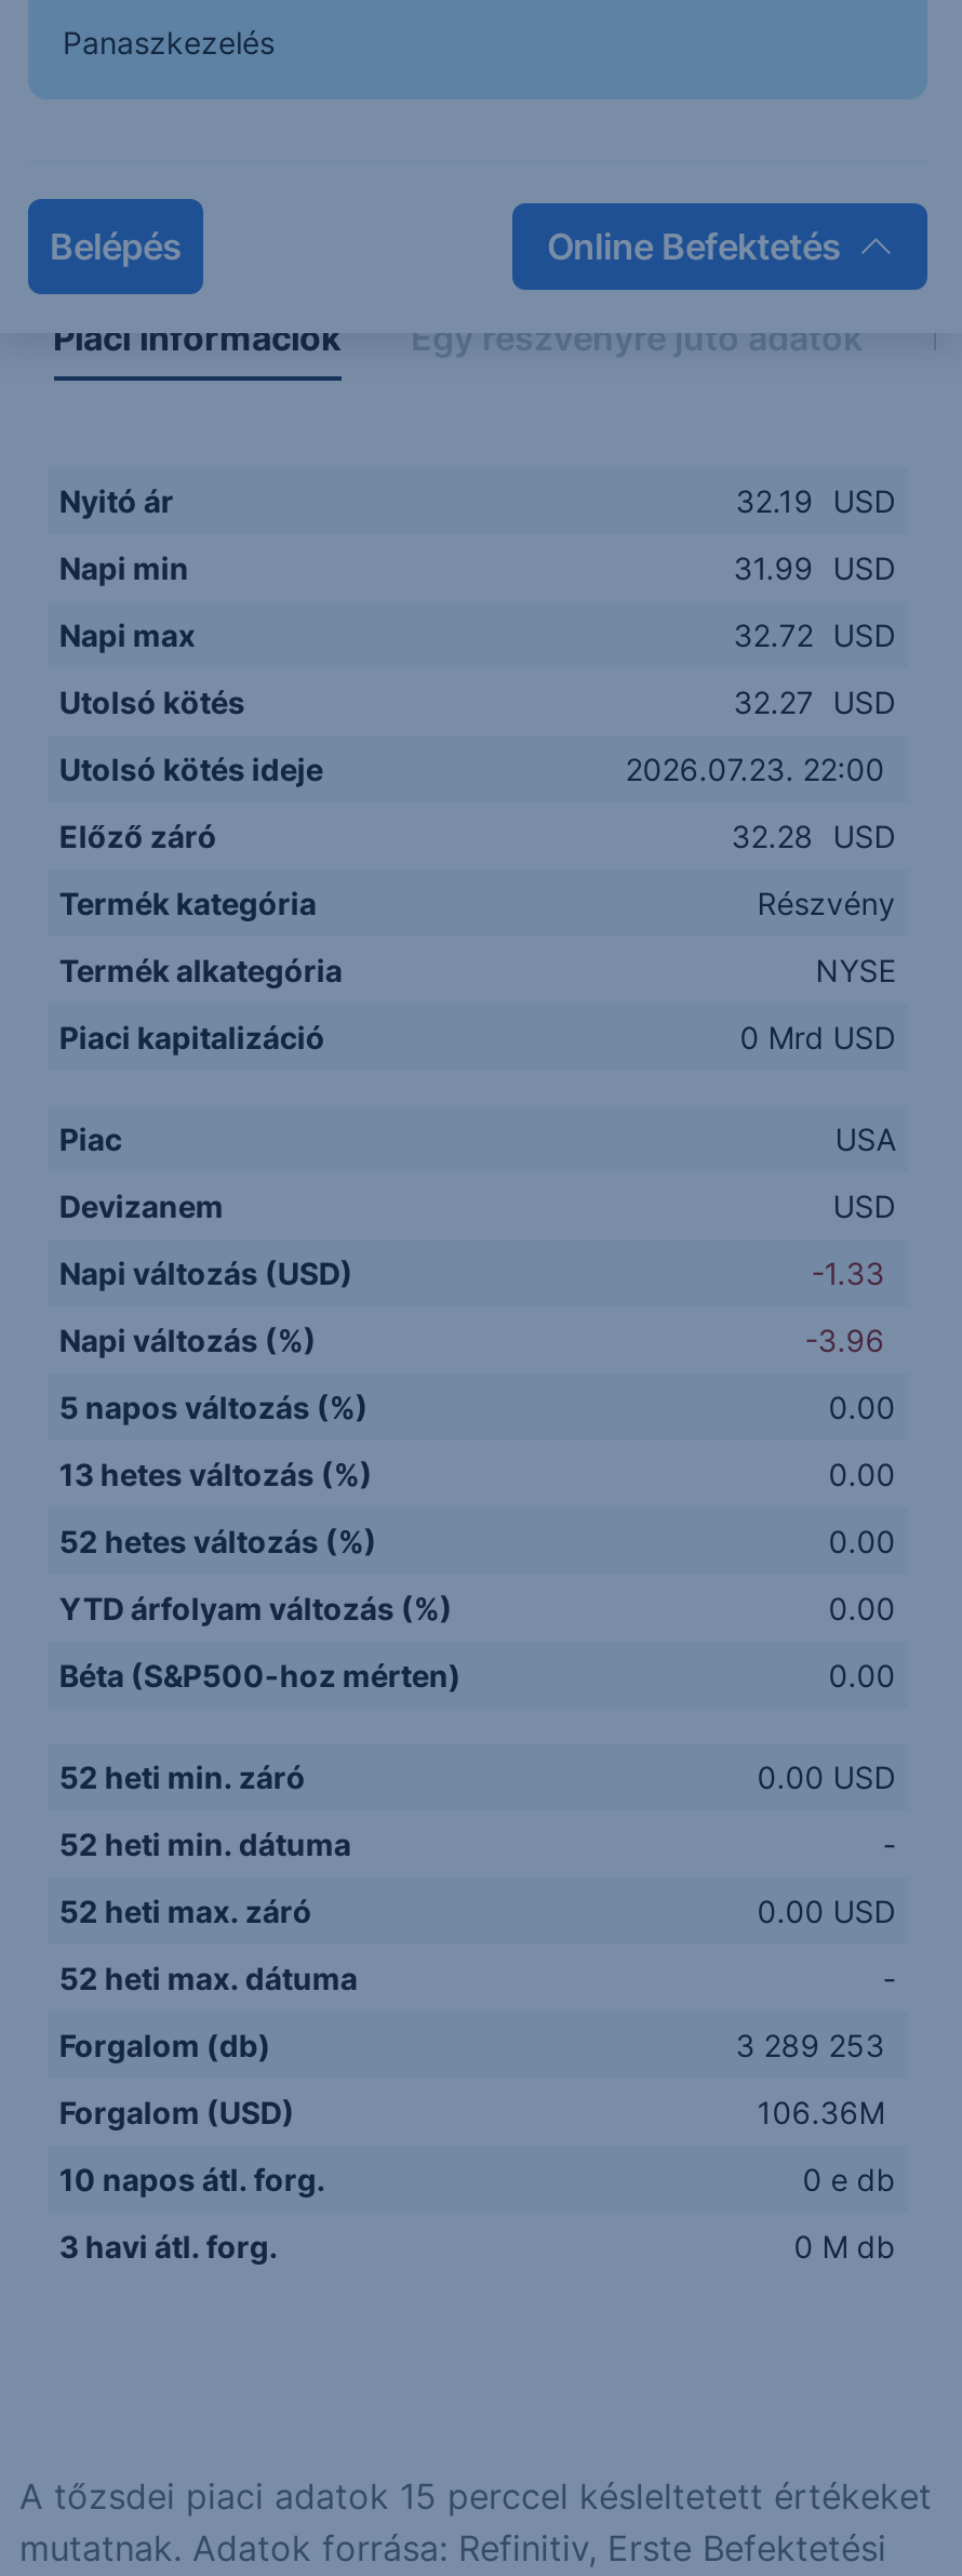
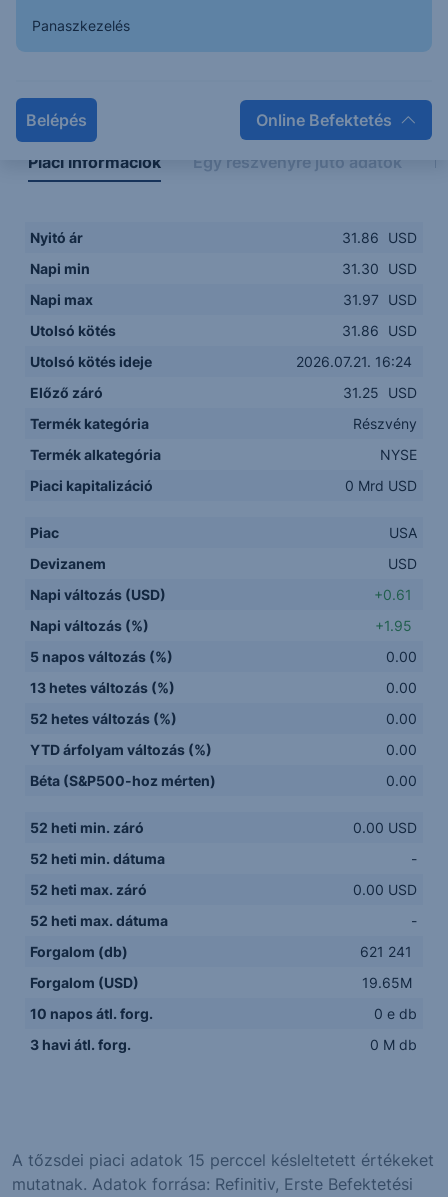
[735,481,895,518] 32.19 USD -> [342,228,417,245] 31.86 USD
[733,548,895,585] 31.99 USD -> [342,259,417,276] 31.30 USD
[733,615,895,652] 32.72 USD -> [343,290,417,307] 31.97 USD
[733,682,895,719] 32.27 USD -> [342,321,417,338] 31.86 USD
[625,749,885,786] 2026.07.23. 22:00 -> [296,352,412,369] 2026.07.21. 16:24
[731,816,895,853] 32.28 USD -> [343,383,417,400] 31.25 USD
[811,1253,885,1290] -1.33 -> [374,585,412,602] +0.61
[805,1320,885,1357] -3.96 -> [375,616,412,633] +1.95
[735,2026,885,2062] 3 289 253 -> [360,942,412,959] 621 241
[757,2093,885,2129] 106.36M -> [362,973,412,990] 19.65M

